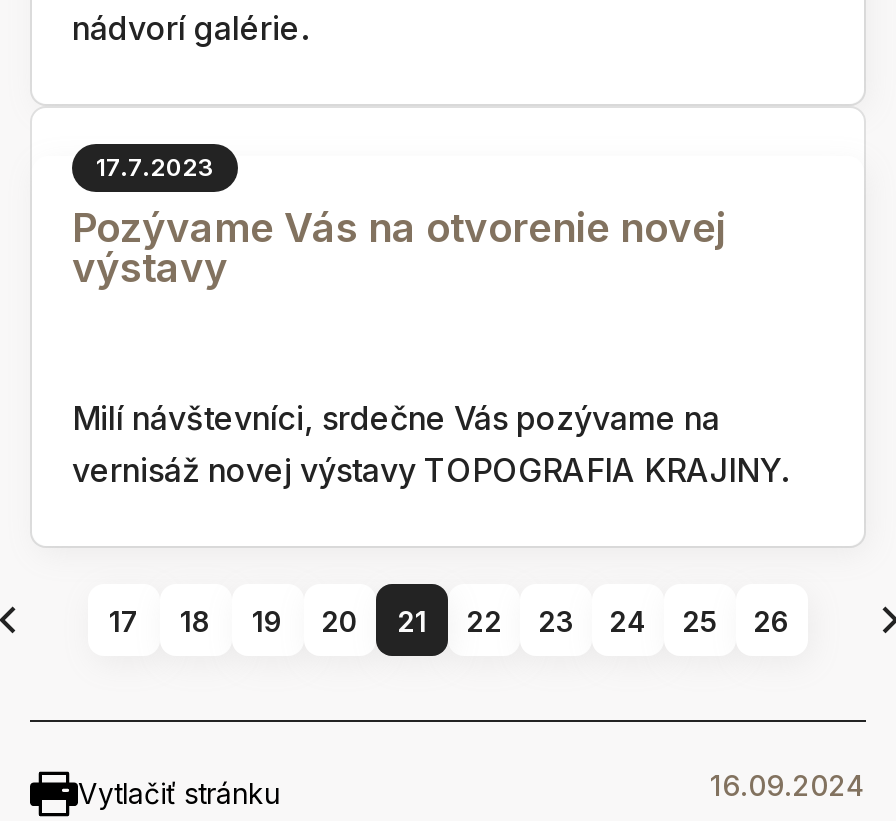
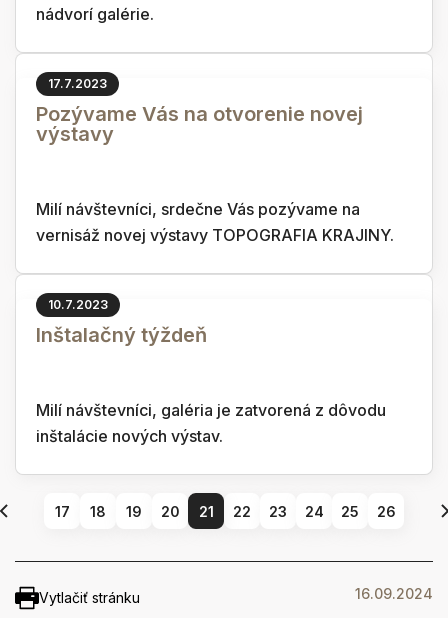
none -> [36,297,386,446] 10.7.2023 | Inštalačný týždeň | Milí návštevníci, galéria je zatvorená z dôvodu | inštalácie nových výstav.

